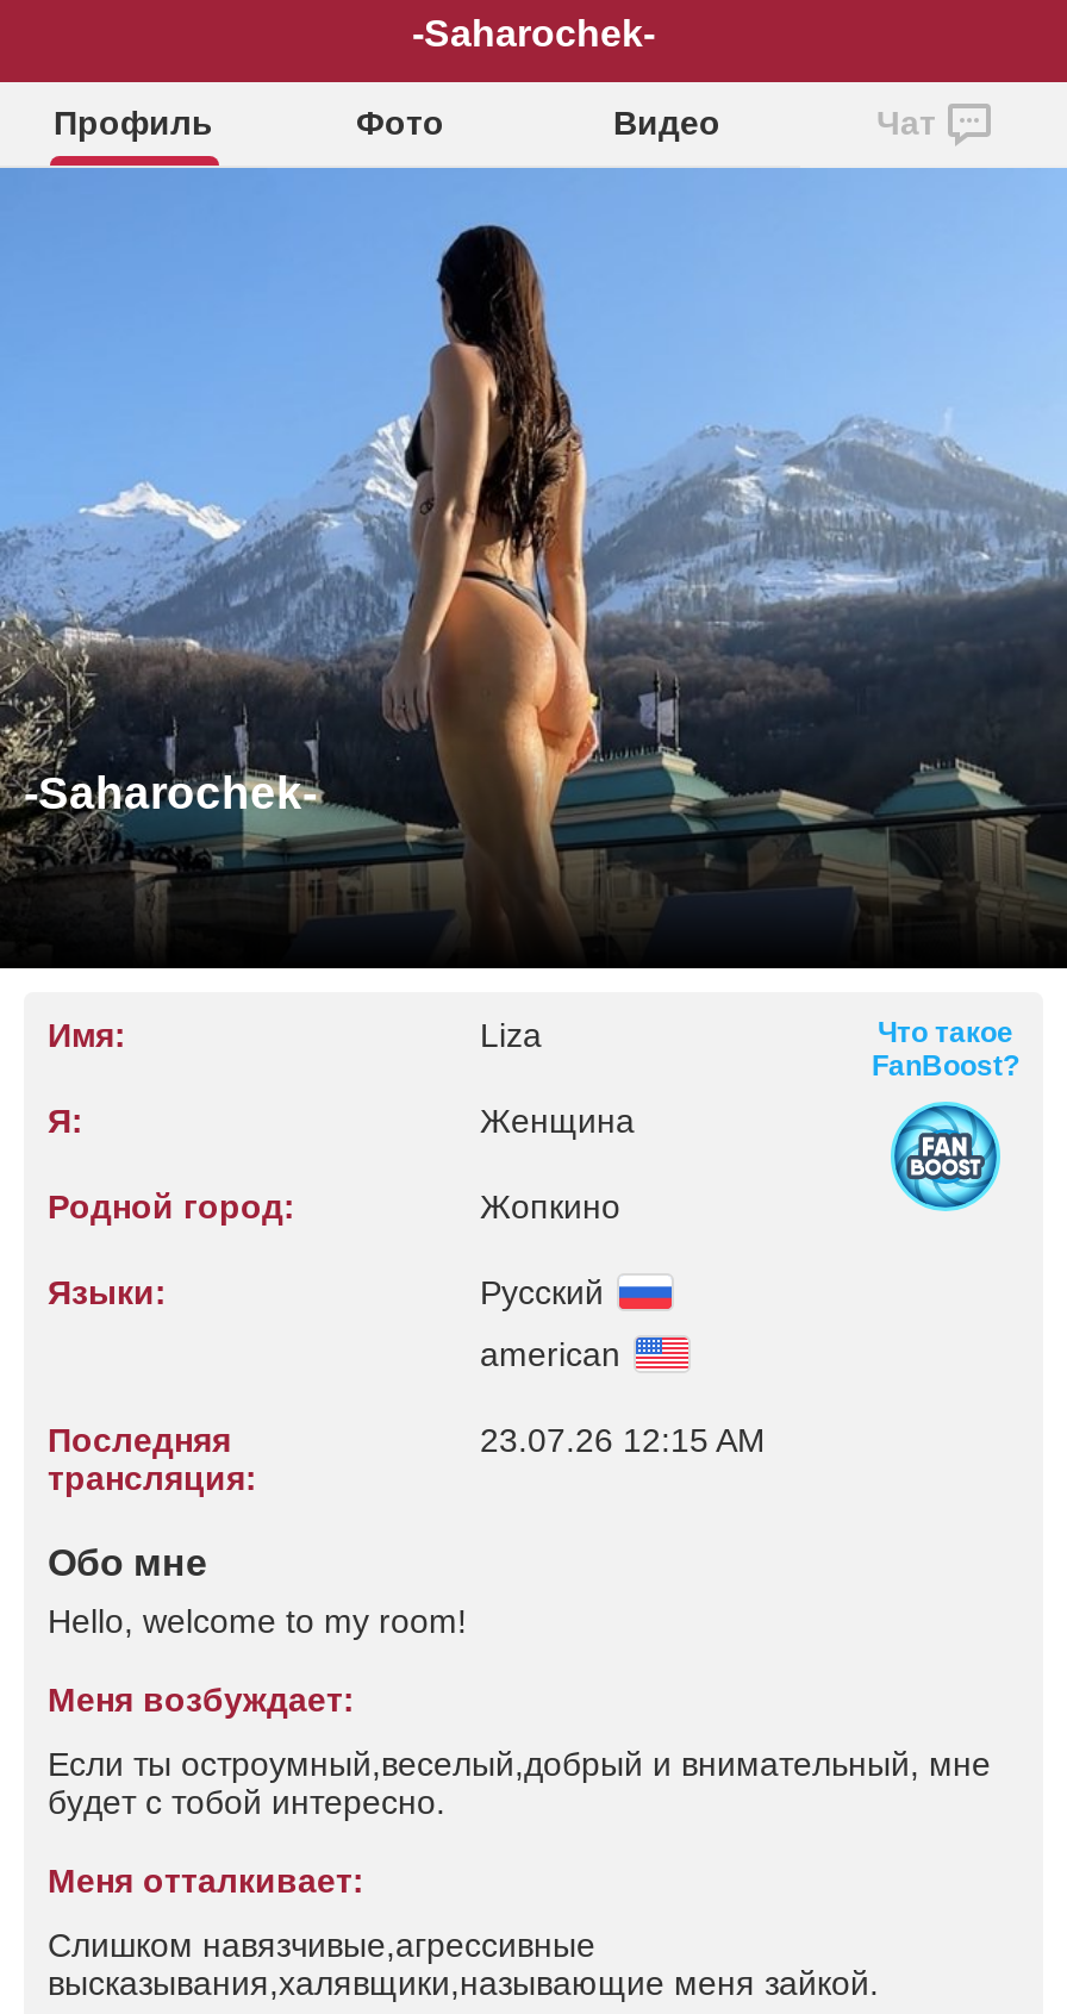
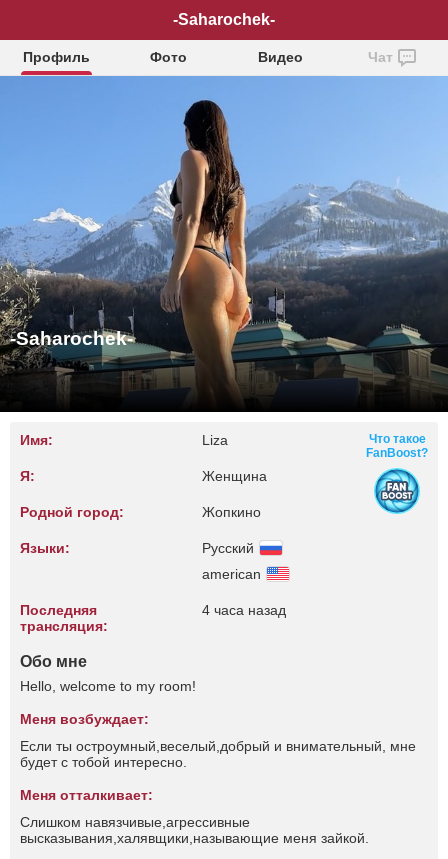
[480,1421,766,1459] 23.07.26 12:15 AM -> [201,602,285,618] 4 часа назад

